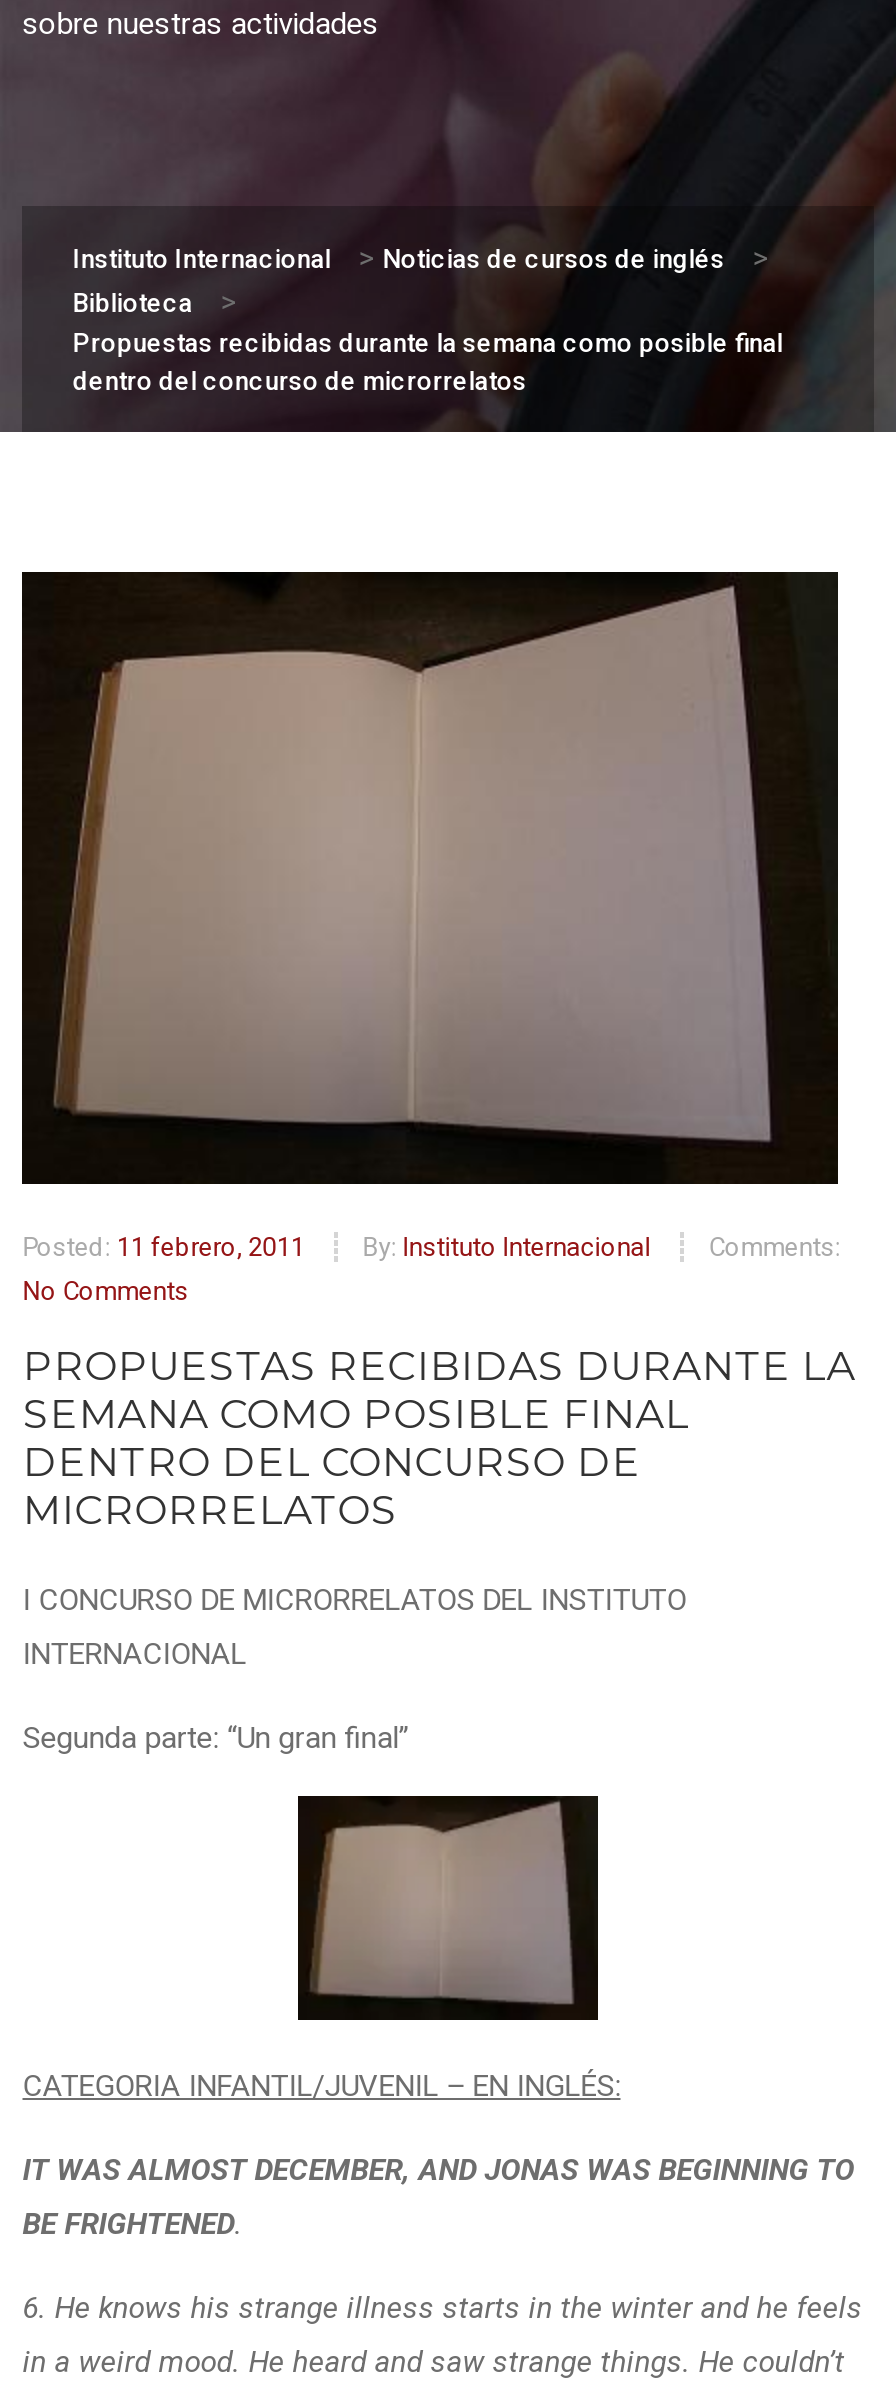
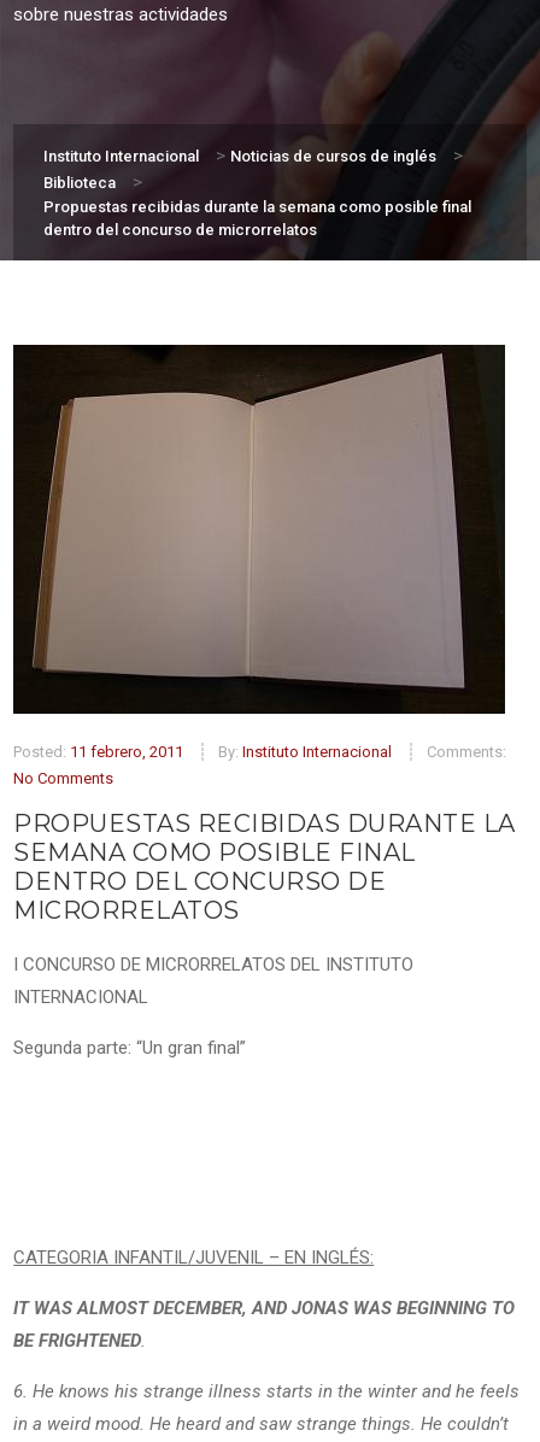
[296,1794,600,2022] [image] -> none

